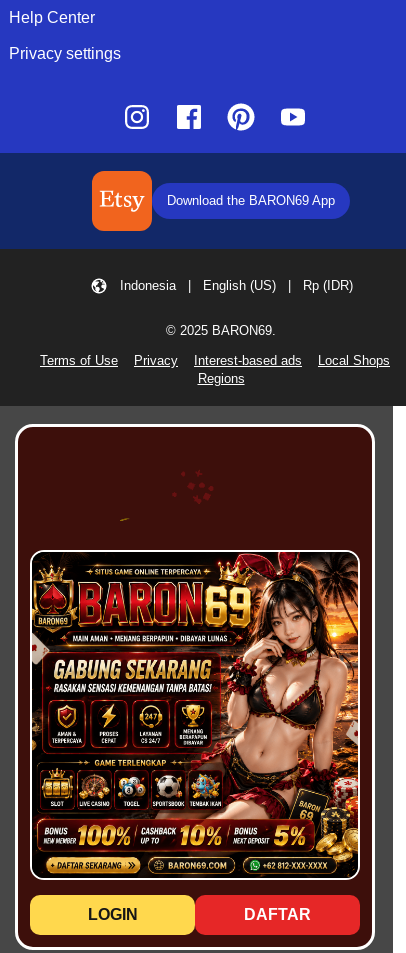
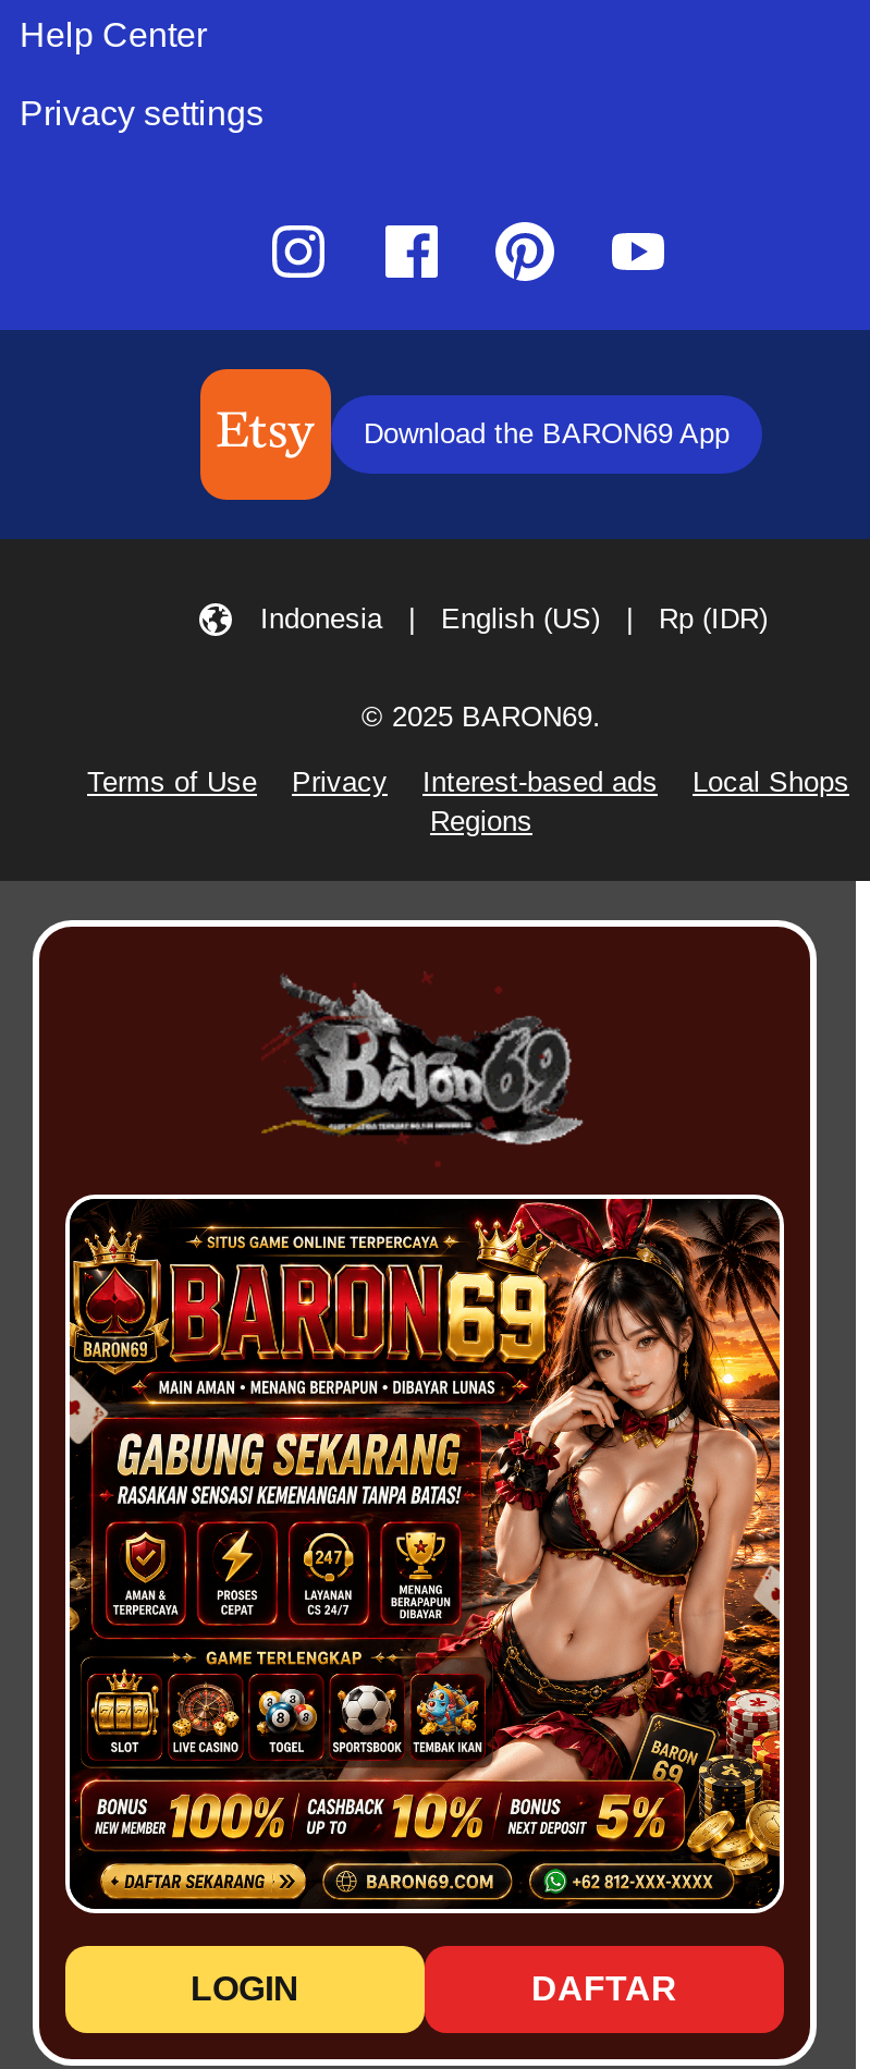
none -> [281,975,584,1147] [image]

